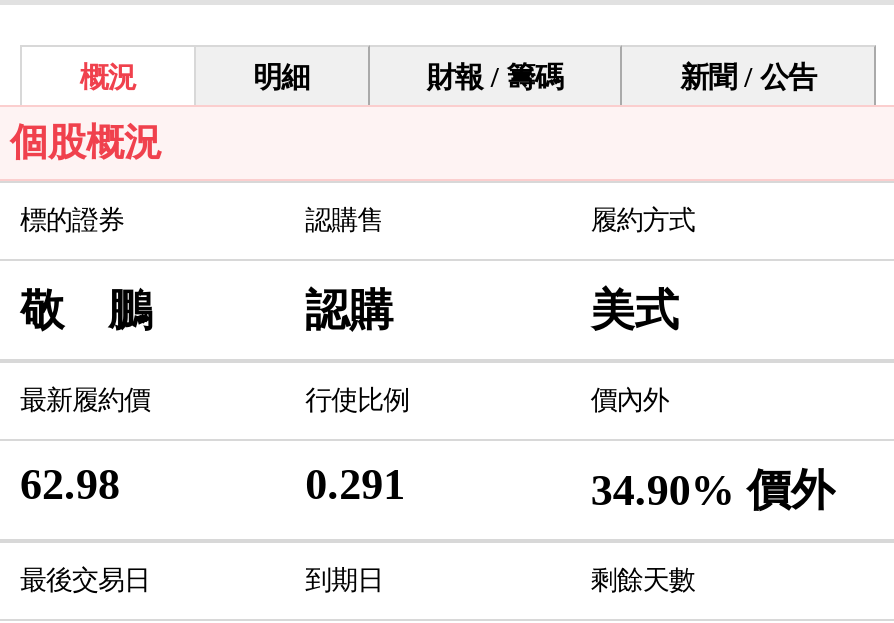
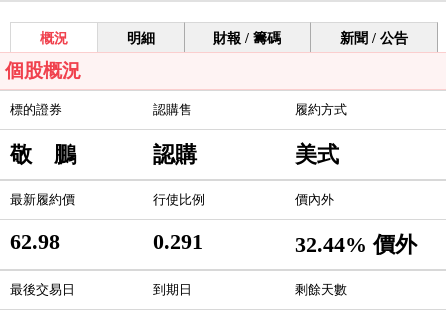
[591,467,835,515] 34.90% 價外 -> [295,233,417,257] 32.44% 價外

